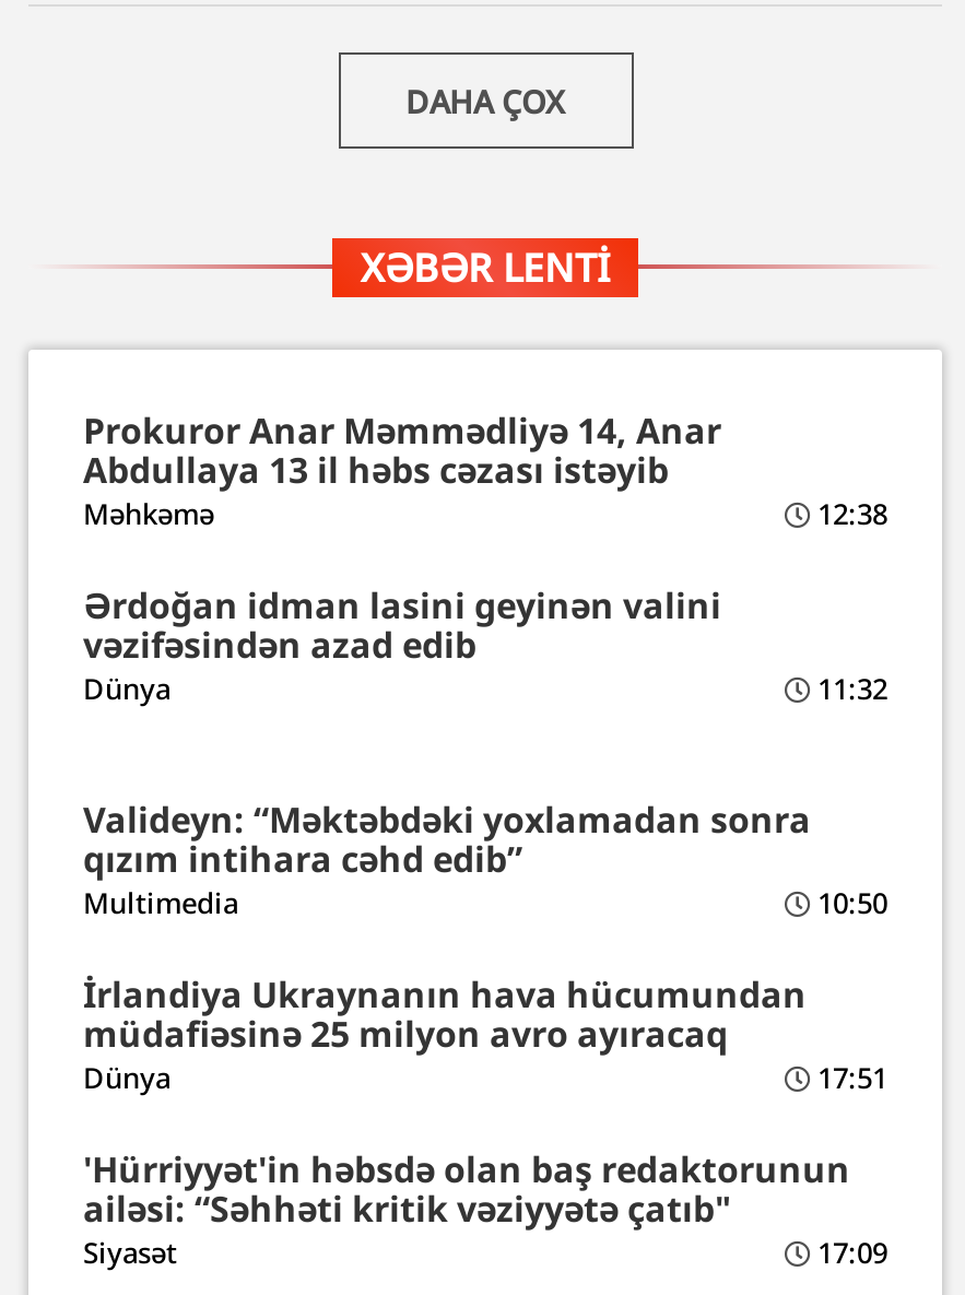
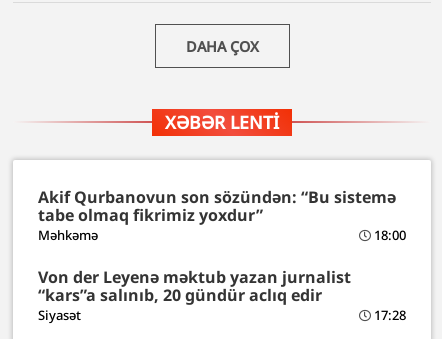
[83,407,721,494] Prokuror Anar Məmmədliyə 14, Anar | Abdullaya 13 il həbs cəzası istəyib -> [38,186,396,226] Akif Qurbanovun son sözündən: “Bu sistemə | tabe olmaq fikrimiz yoxdur”
[83,494,887,1233] 12:38 | Ərdoğan idman lasini geyinən valini | vəzifəsindən azad edib | Dünya | 11:32 | Valideyn: “Məktəbdəki yoxlamadan sonra | qızım intihara cəhd edib” | Multimedia | 10:50 | İrlandiya Ukraynanın hava hücumundan | müdafiəsinə 25 milyon avro ayıracaq | Dünya | 17:51 | 'Hürriyyət'in həbsdə olan baş redaktorunun | ailəsi: “Səhhəti kritik vəziyyətə çatıb" -> [38,226,406,306] 18:00 | Von der Leyenə məktub yazan jurnalist | “kars”a salınıb, 20 gündür aclıq edir
[811,1233,887,1272] 17:09 -> [371,306,406,324] 17:28

